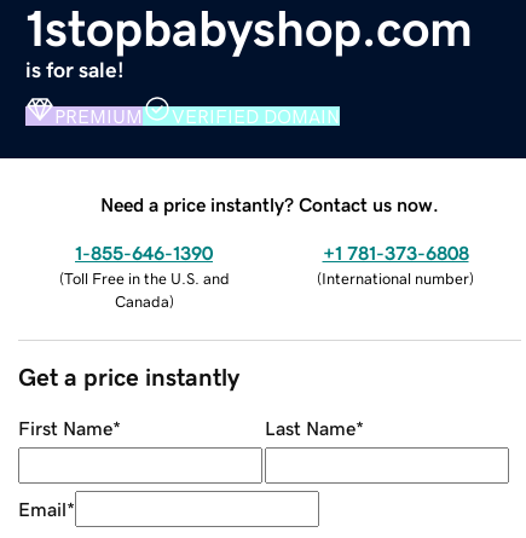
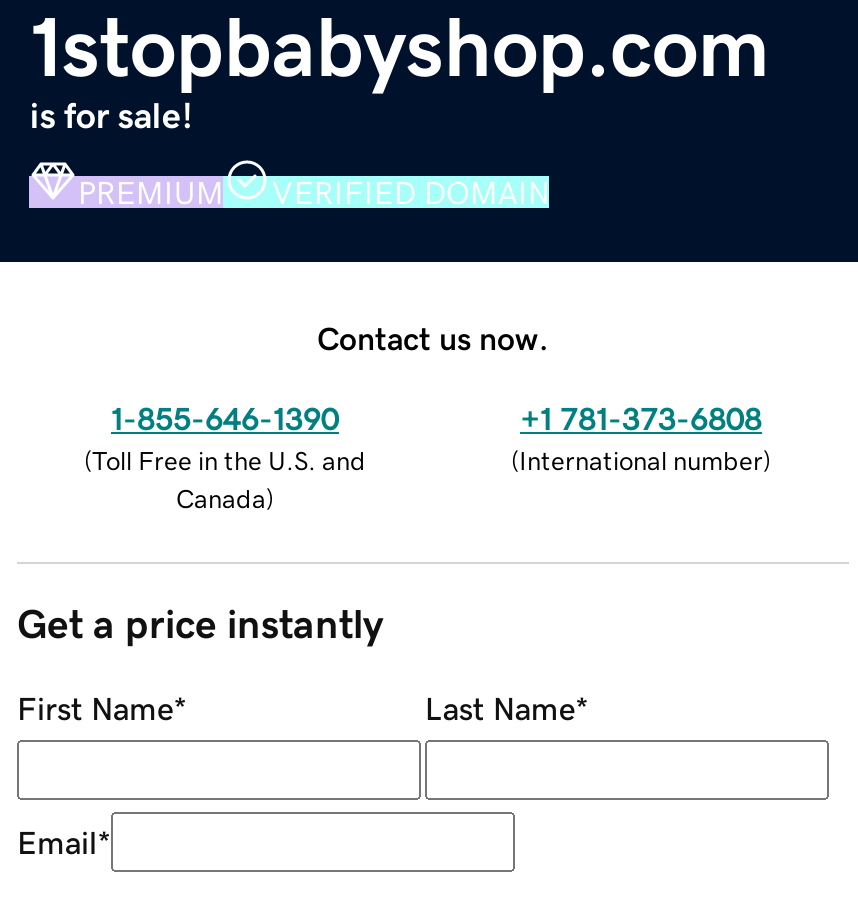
[100,194,439,214] Need a price instantly? Contact us now. -> [317,321,549,353] Contact us now.

